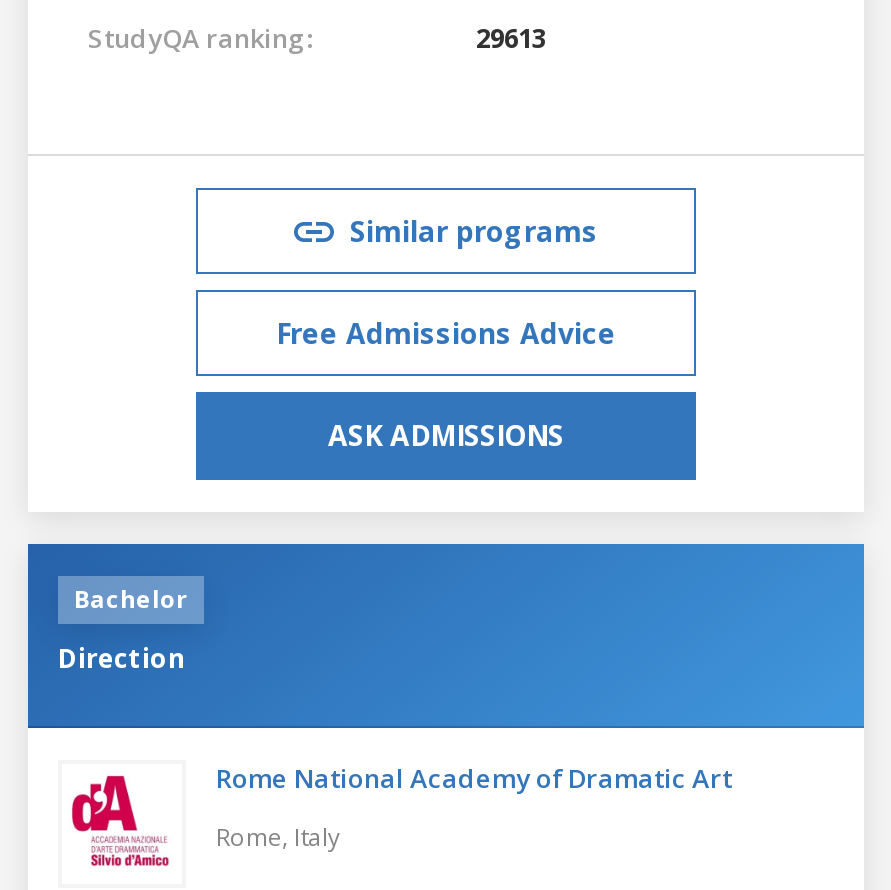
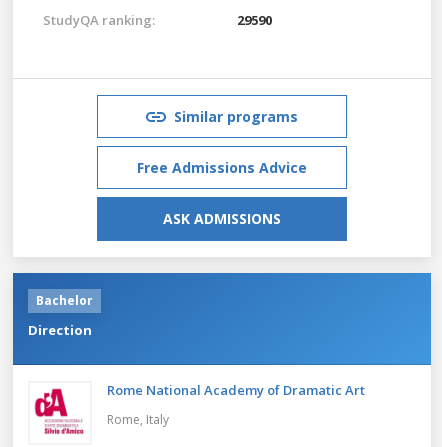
[476,20,546,56] 29613 -> [237,11,272,29] 29590

